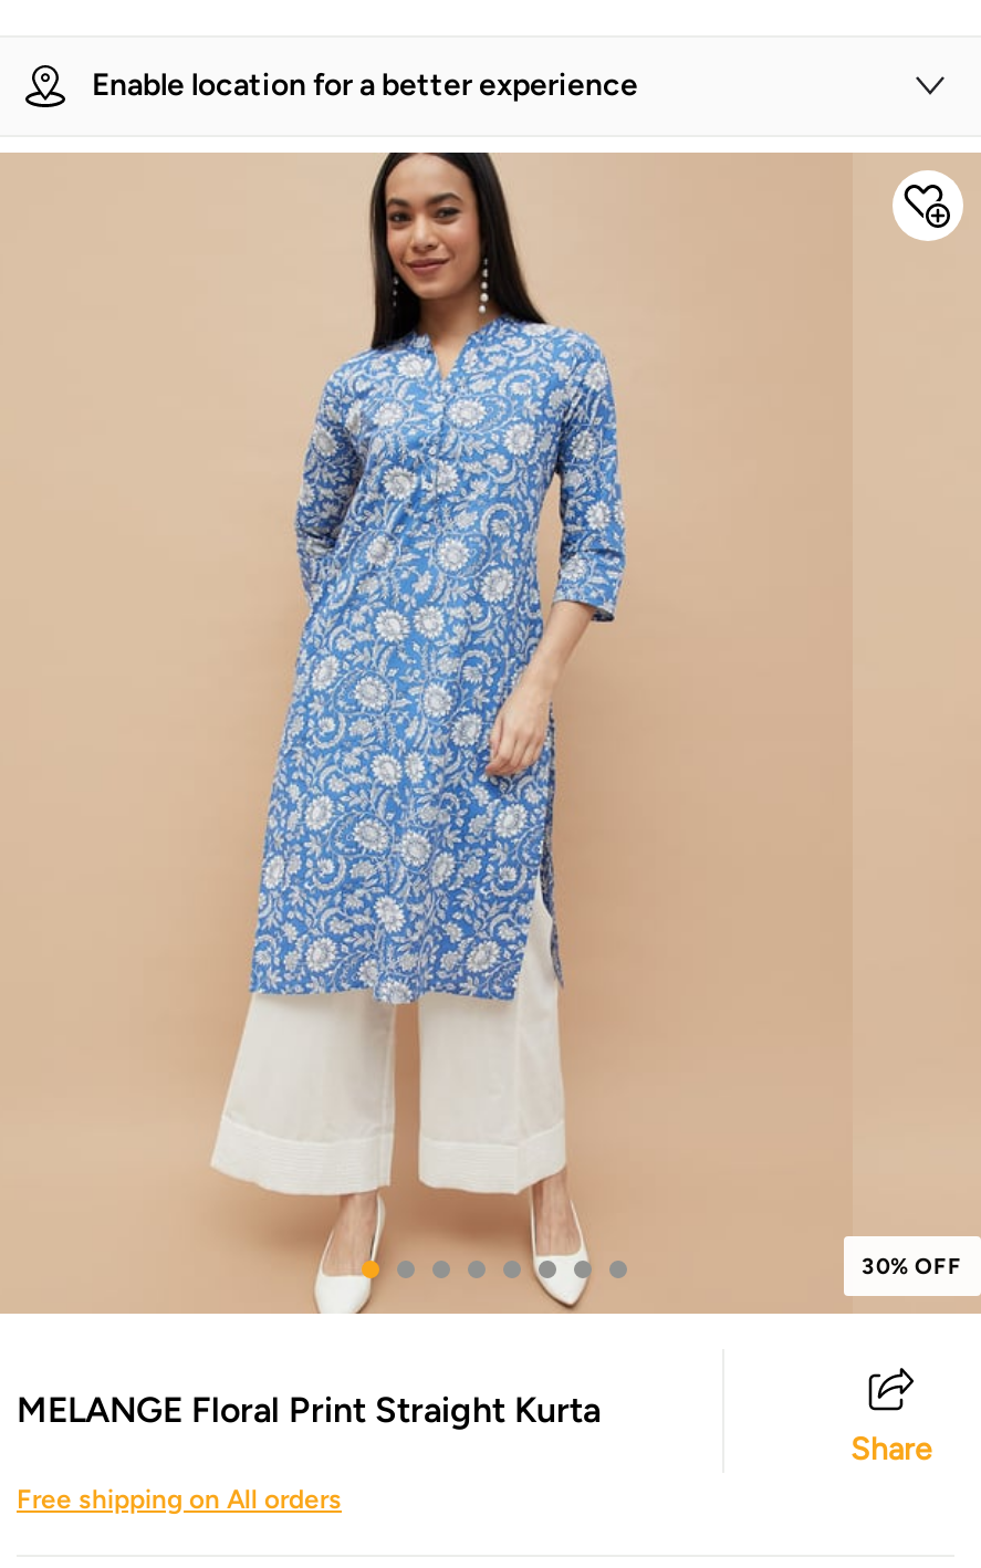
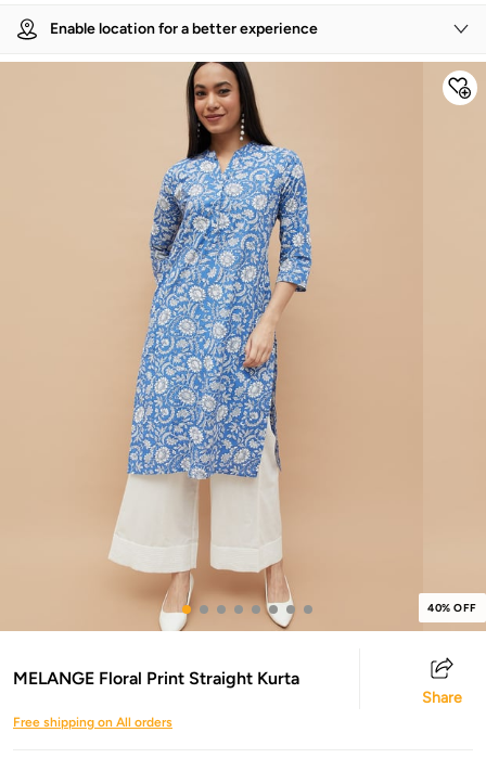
[862,1252,962,1280] 30% OFF -> [427,601,477,615] 40% OFF

